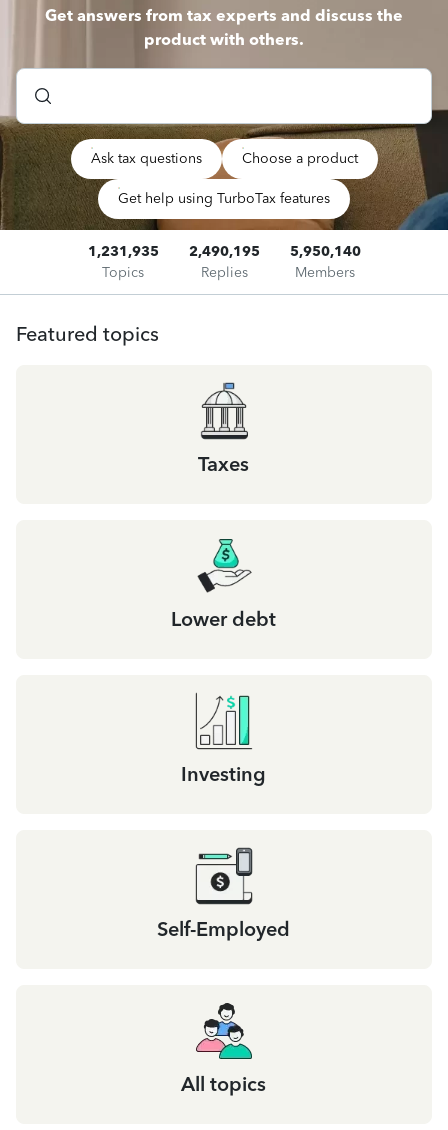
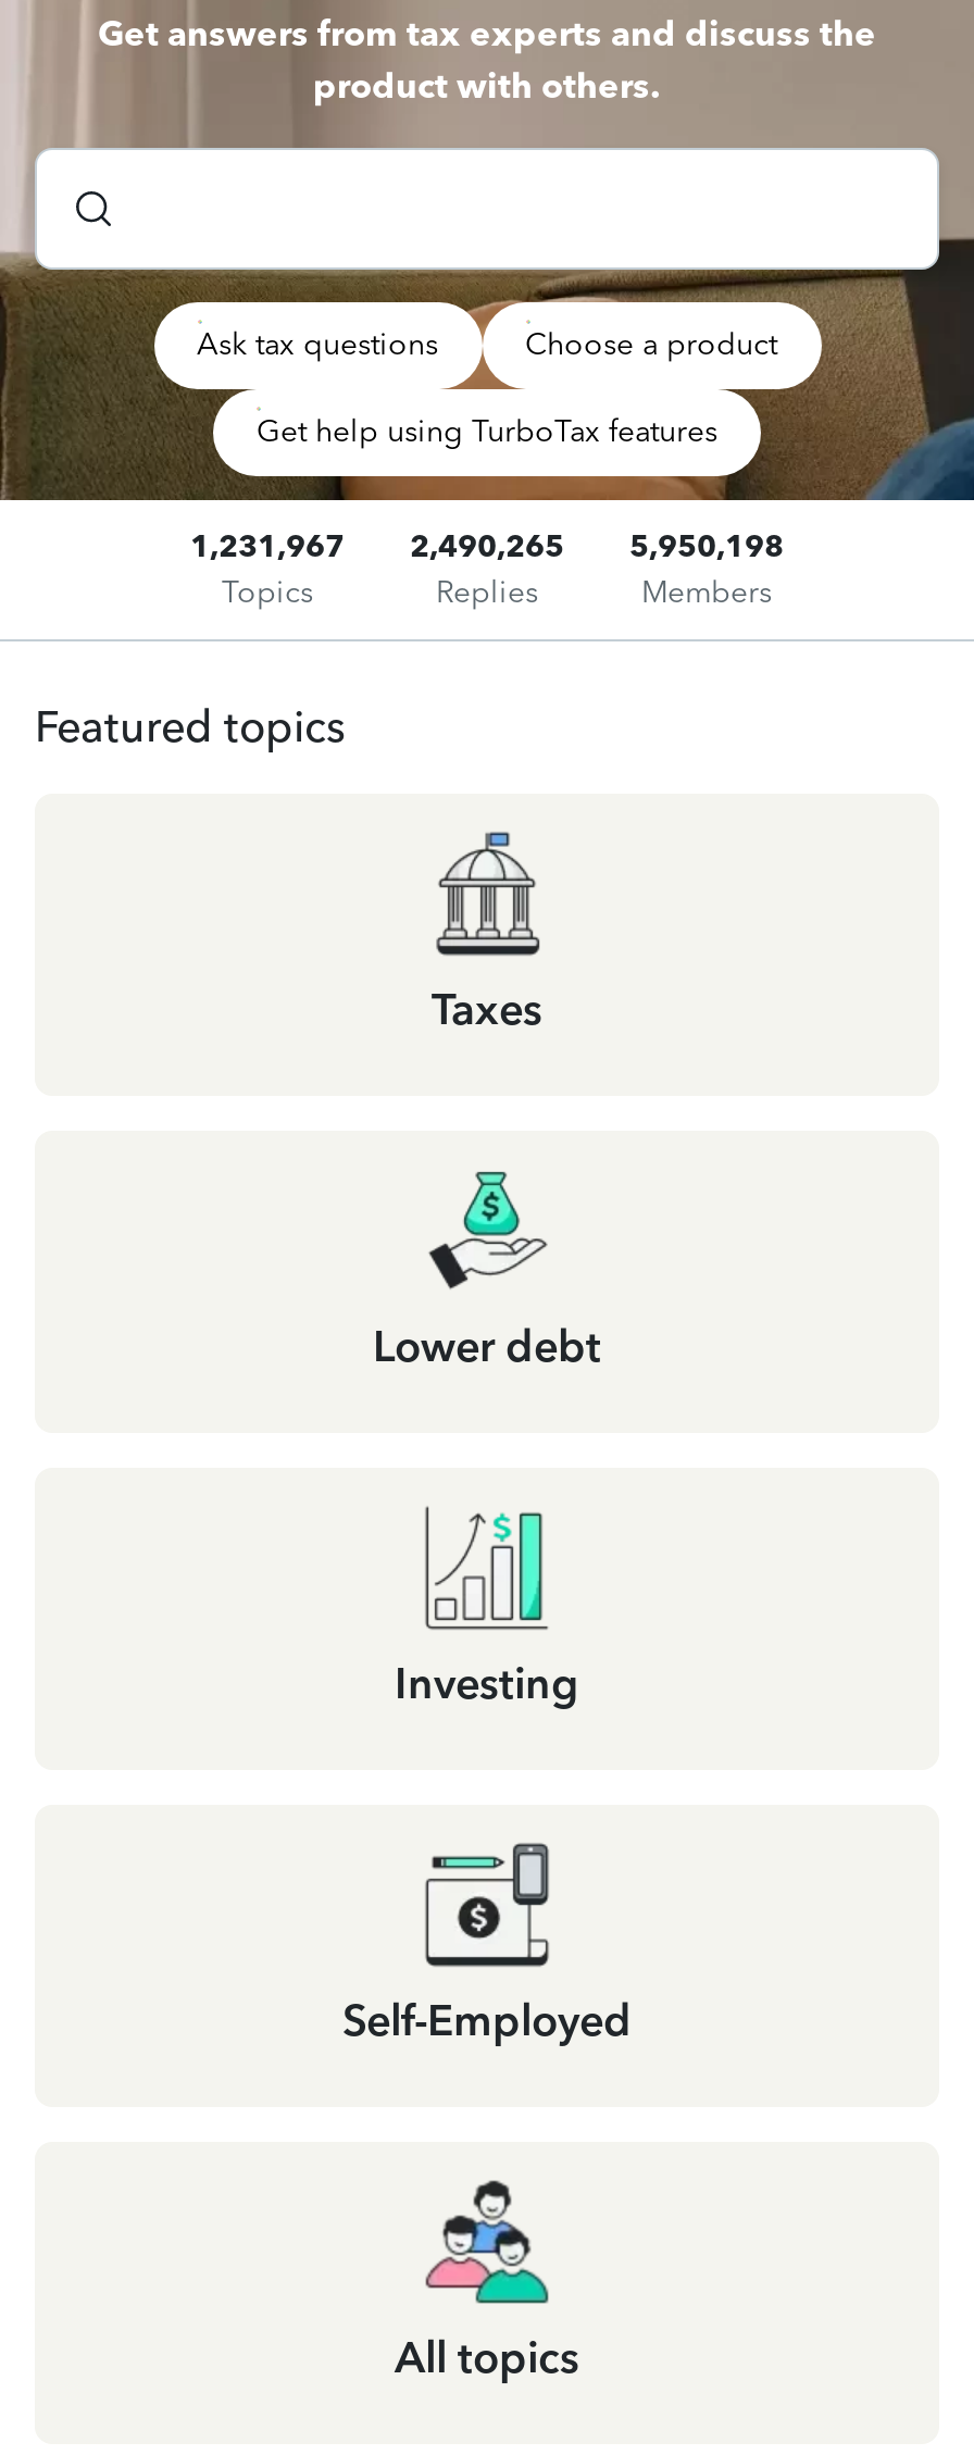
[87,243,158,260] 1,231,935 -> [190,528,345,565] 1,231,967
[188,243,259,260] 2,490,195 -> [410,528,564,565] 2,490,265
[289,243,360,260] 5,950,140 -> [629,528,784,565] 5,950,198

